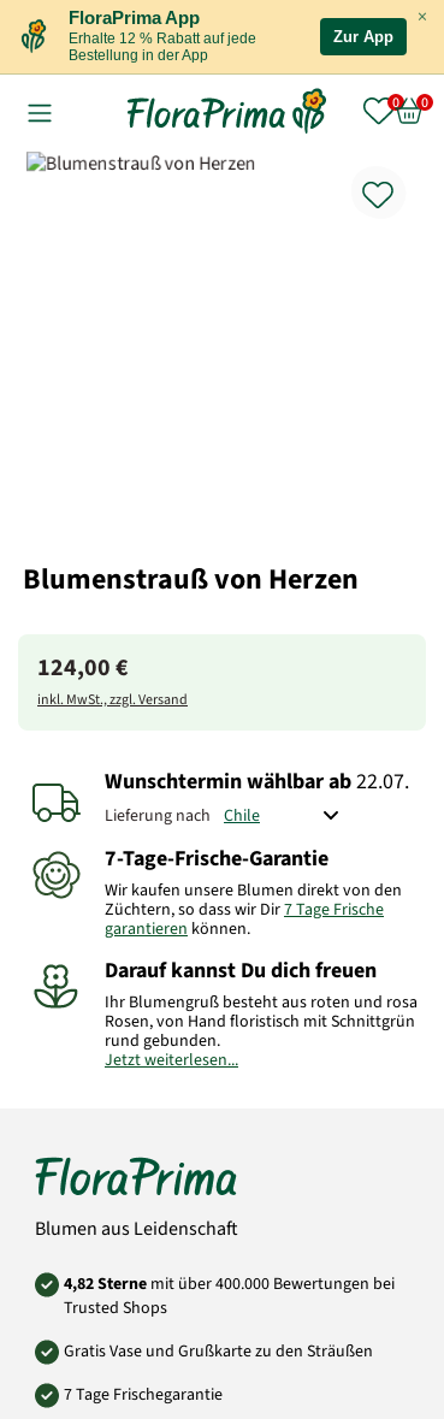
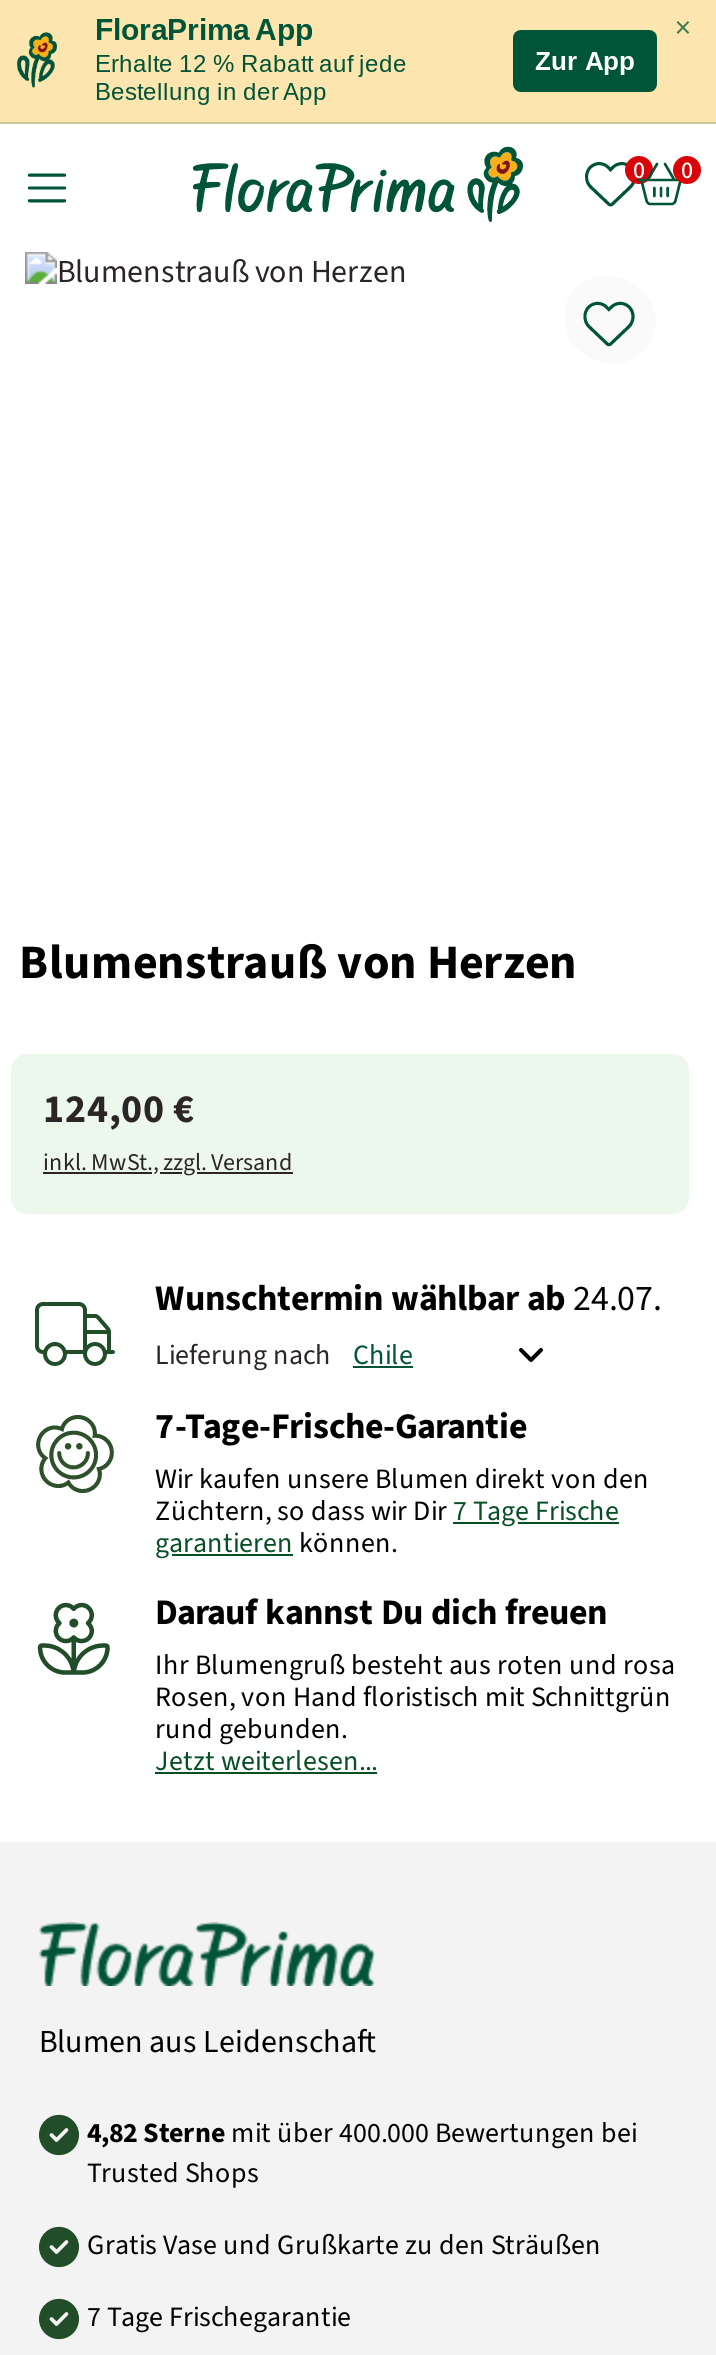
[105,767,409,796] Wunschtermin wählbar ab 22.07. -> [155,1274,661,1322] Wunschtermin wählbar ab 24.07.

